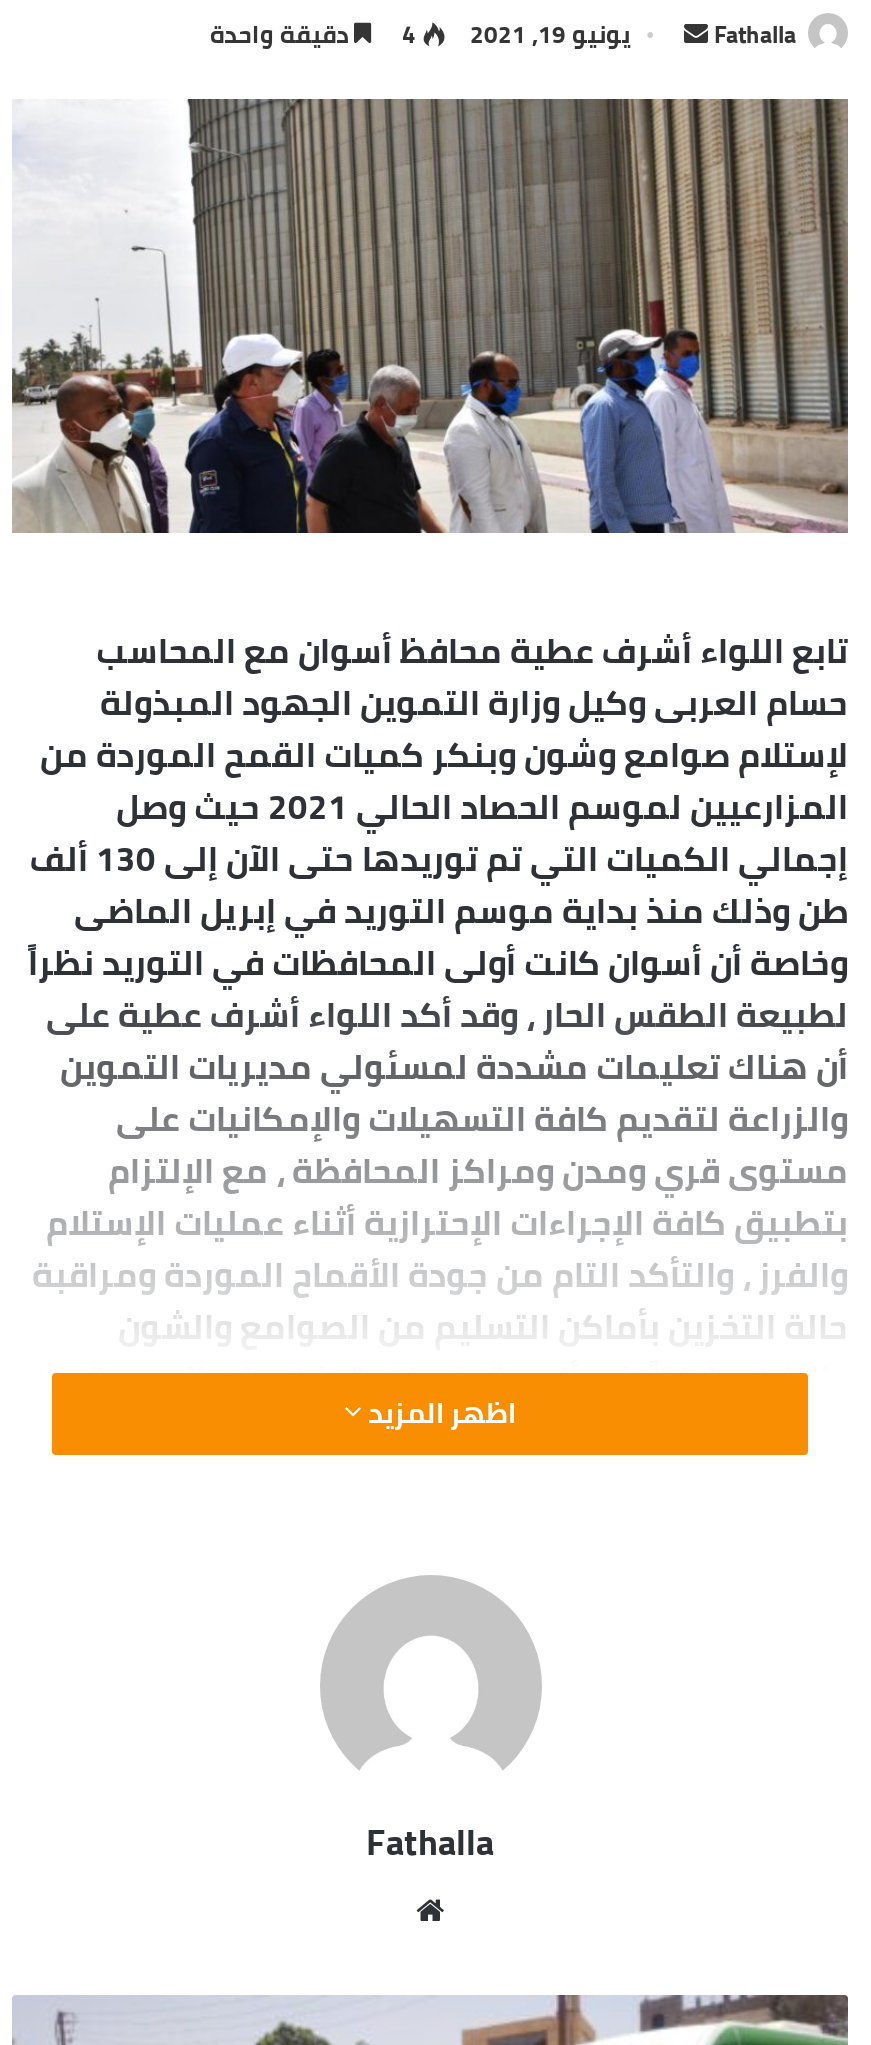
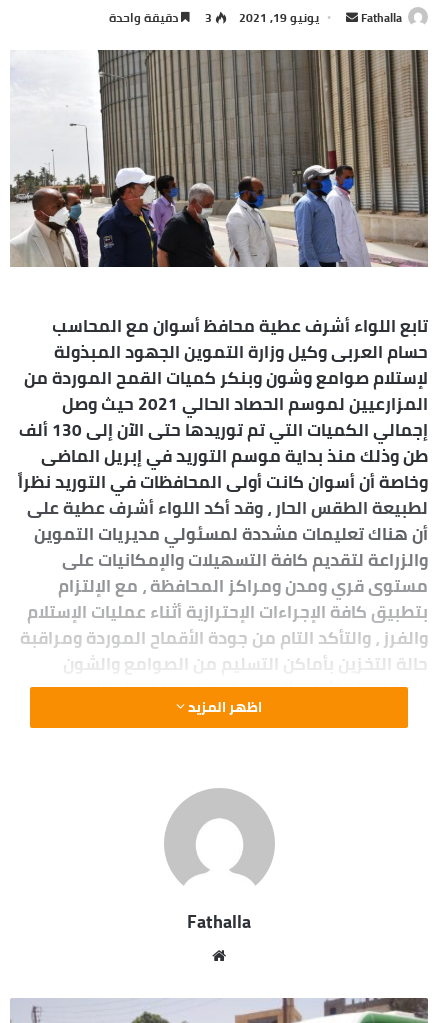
[210,11,416,57] 4 دقيقة واحدة -> [109,6,212,29] 3 دقيقة واحدة

